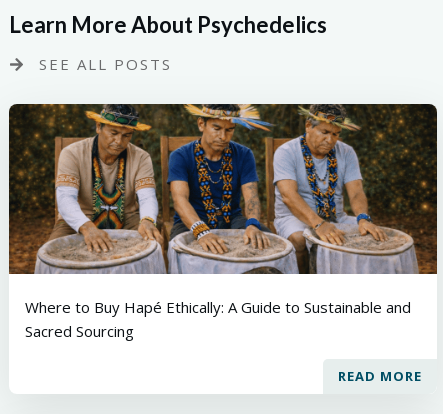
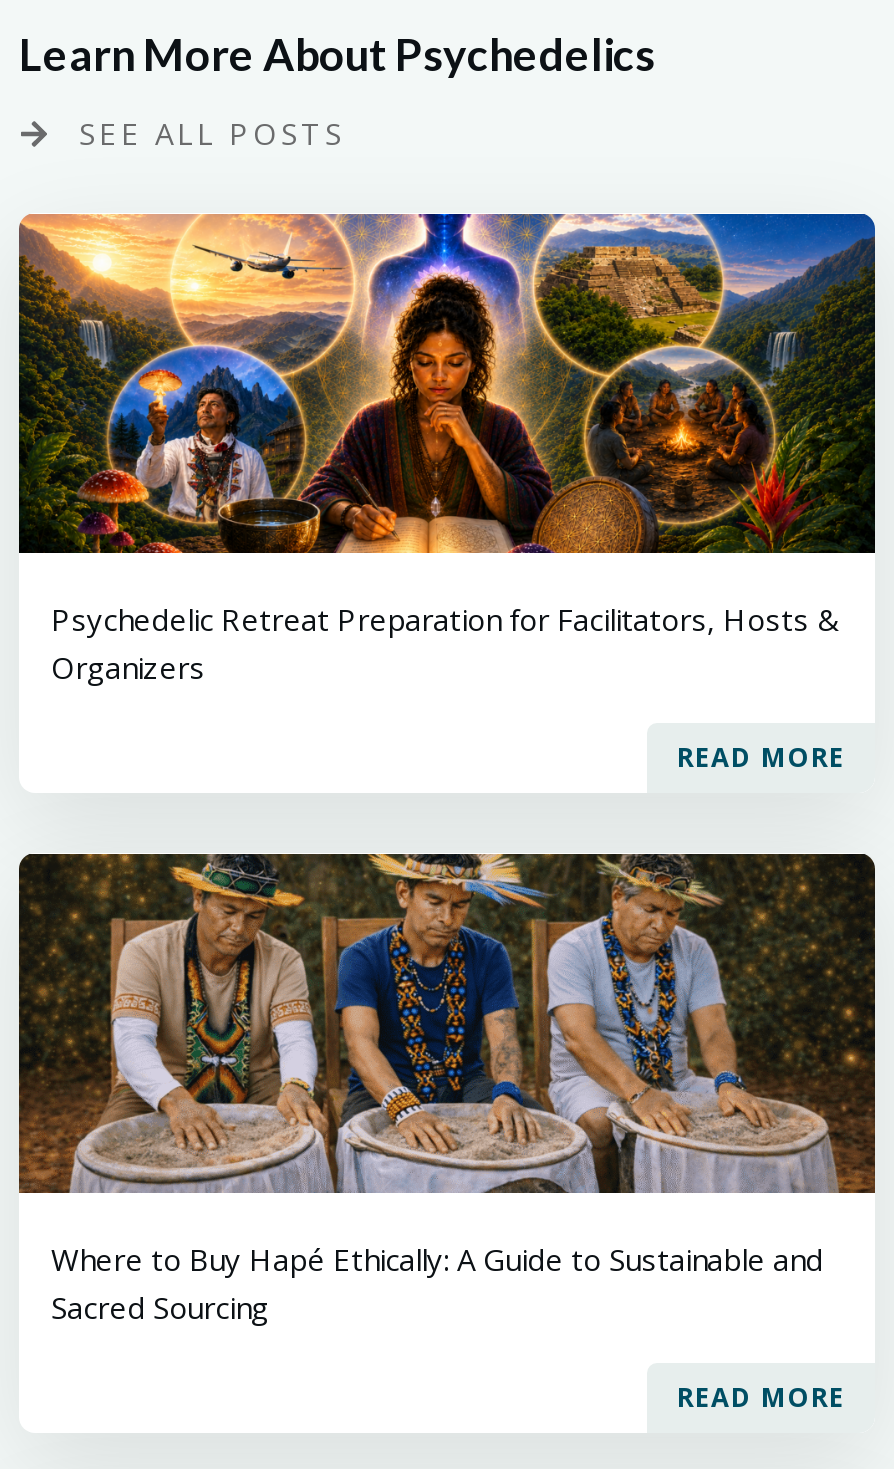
none -> [19,213,877,776] [image] | Psychedelic Retreat Preparation for Facilitators, Hosts & | Organizers | READ MORE

